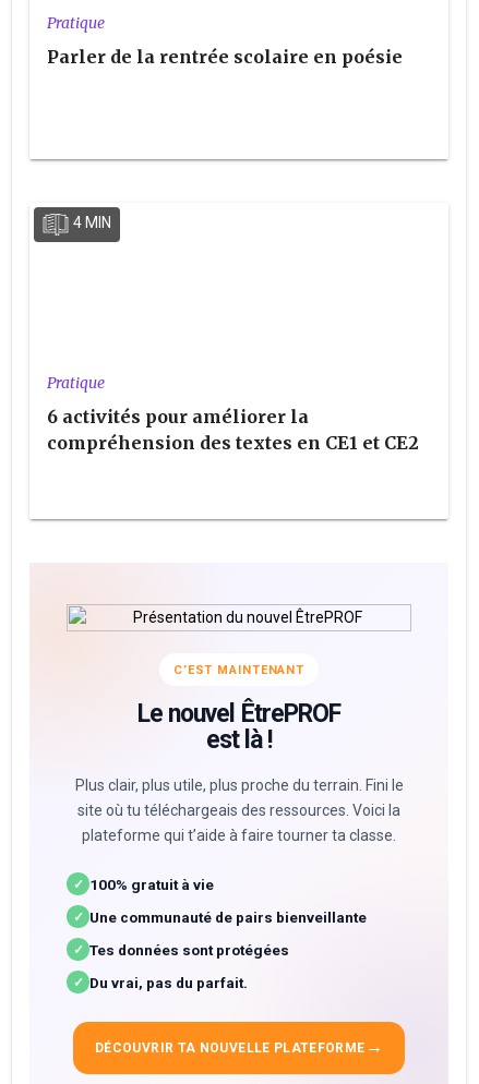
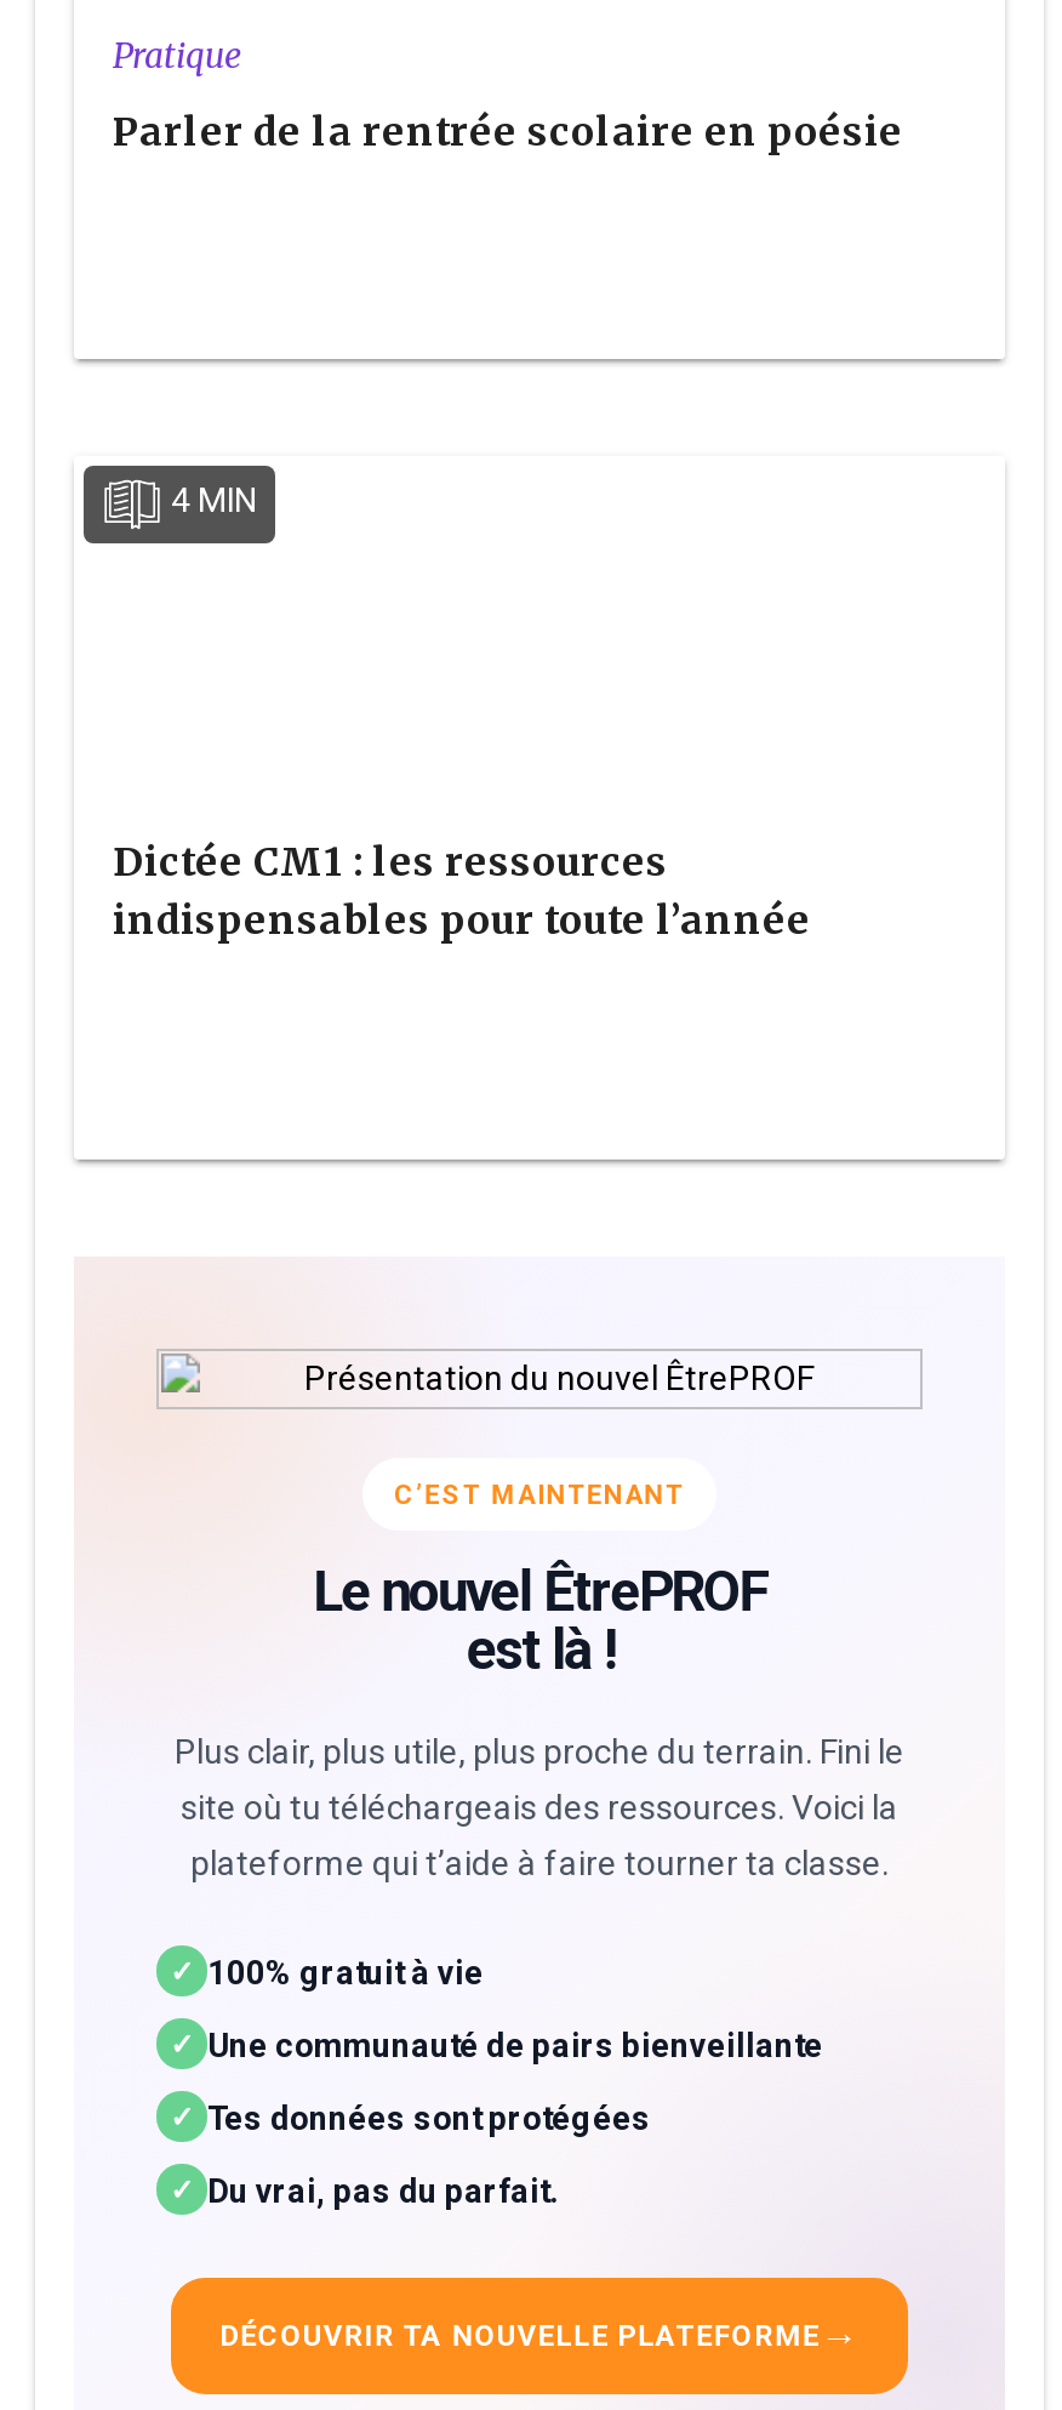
[47,373,419,454] Pratique | 6 activités pour améliorer la | compréhension des textes en CE1 et CE2 -> [113,837,811,944] Dictée CM1 : les ressources | indispensables pour toute l’année

